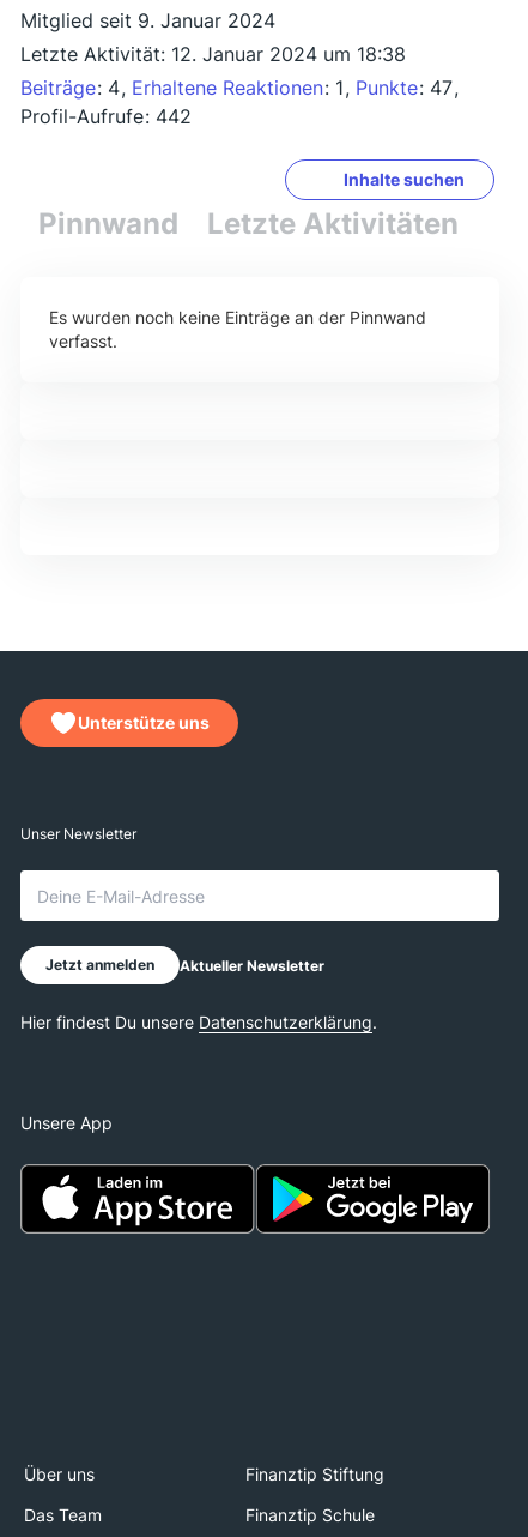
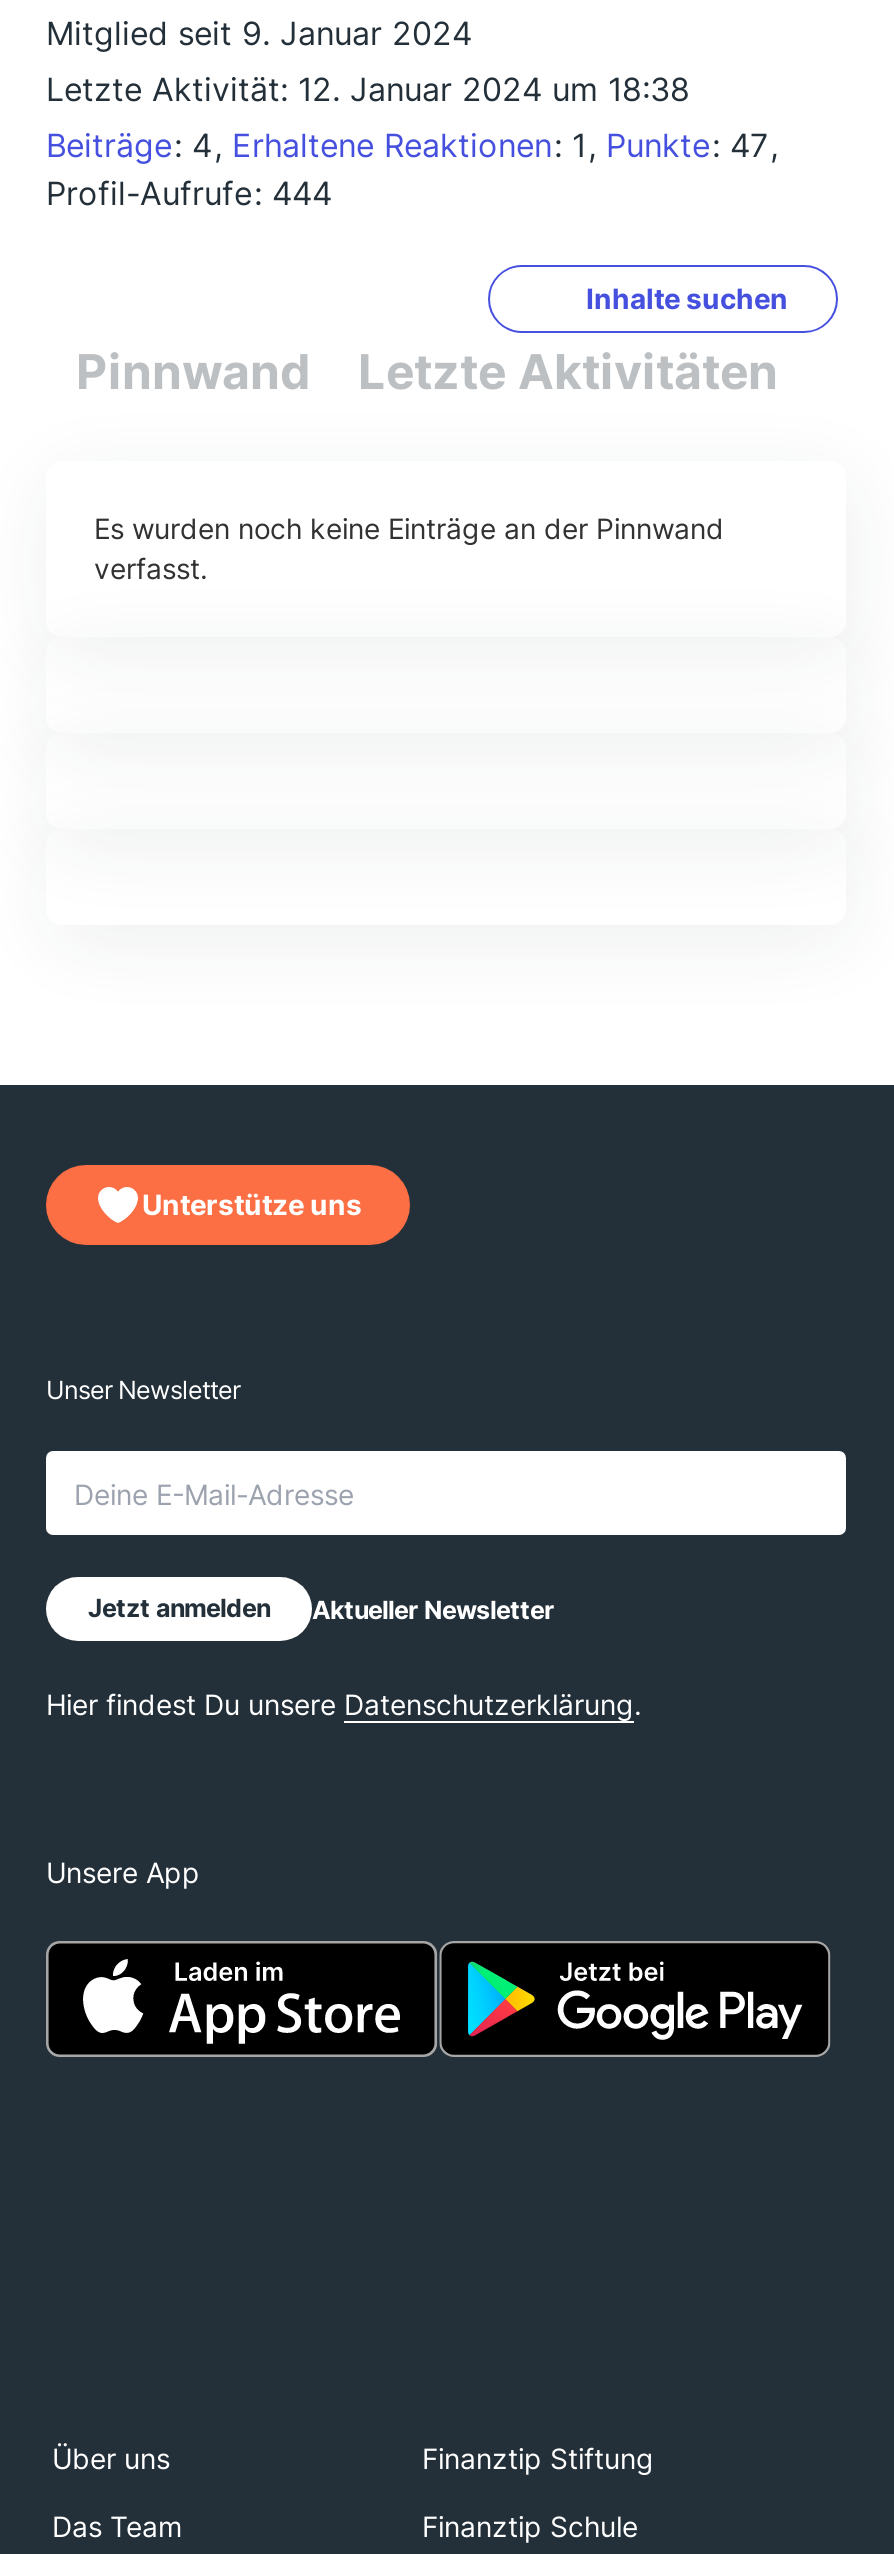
[20,105,192,129] Profil-Aufrufe 442 -> [46,174,332,214] Profil-Aufrufe 444

